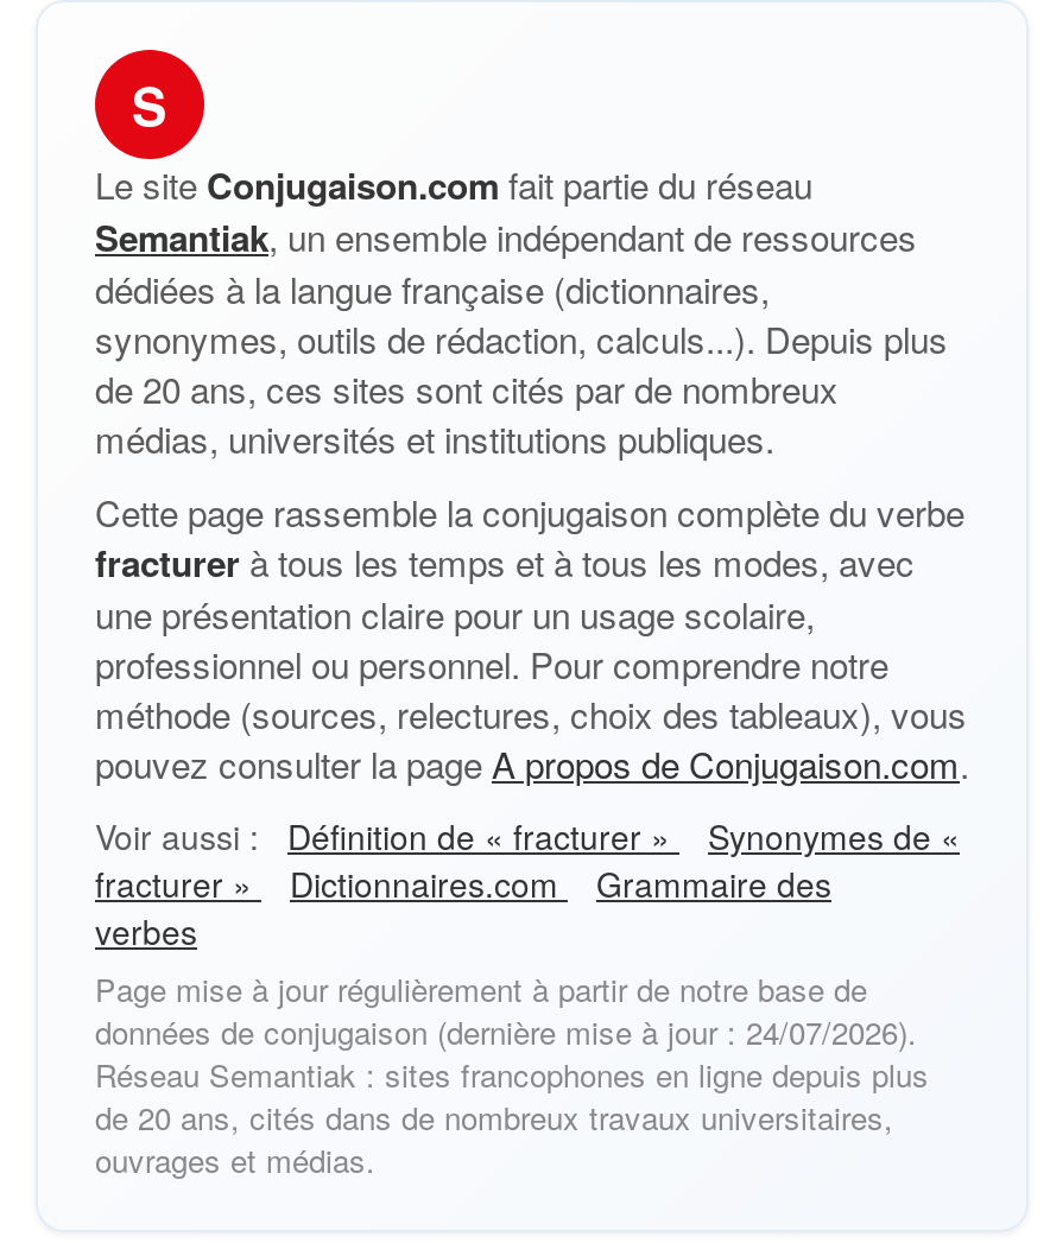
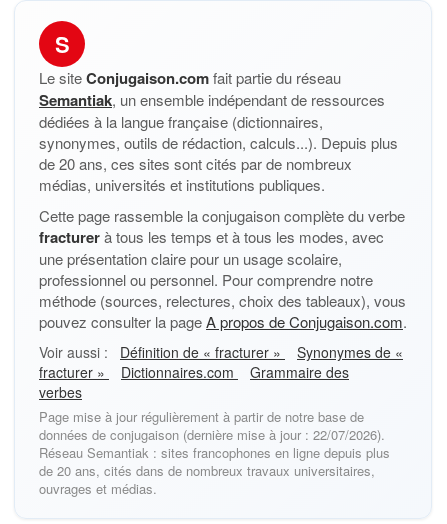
[95,1009,917,1054] données de conjugaison (dernière mise à jour : 24/07/2026). -> [39,425,385,444] données de conjugaison (dernière mise à jour : 22/07/2026).

